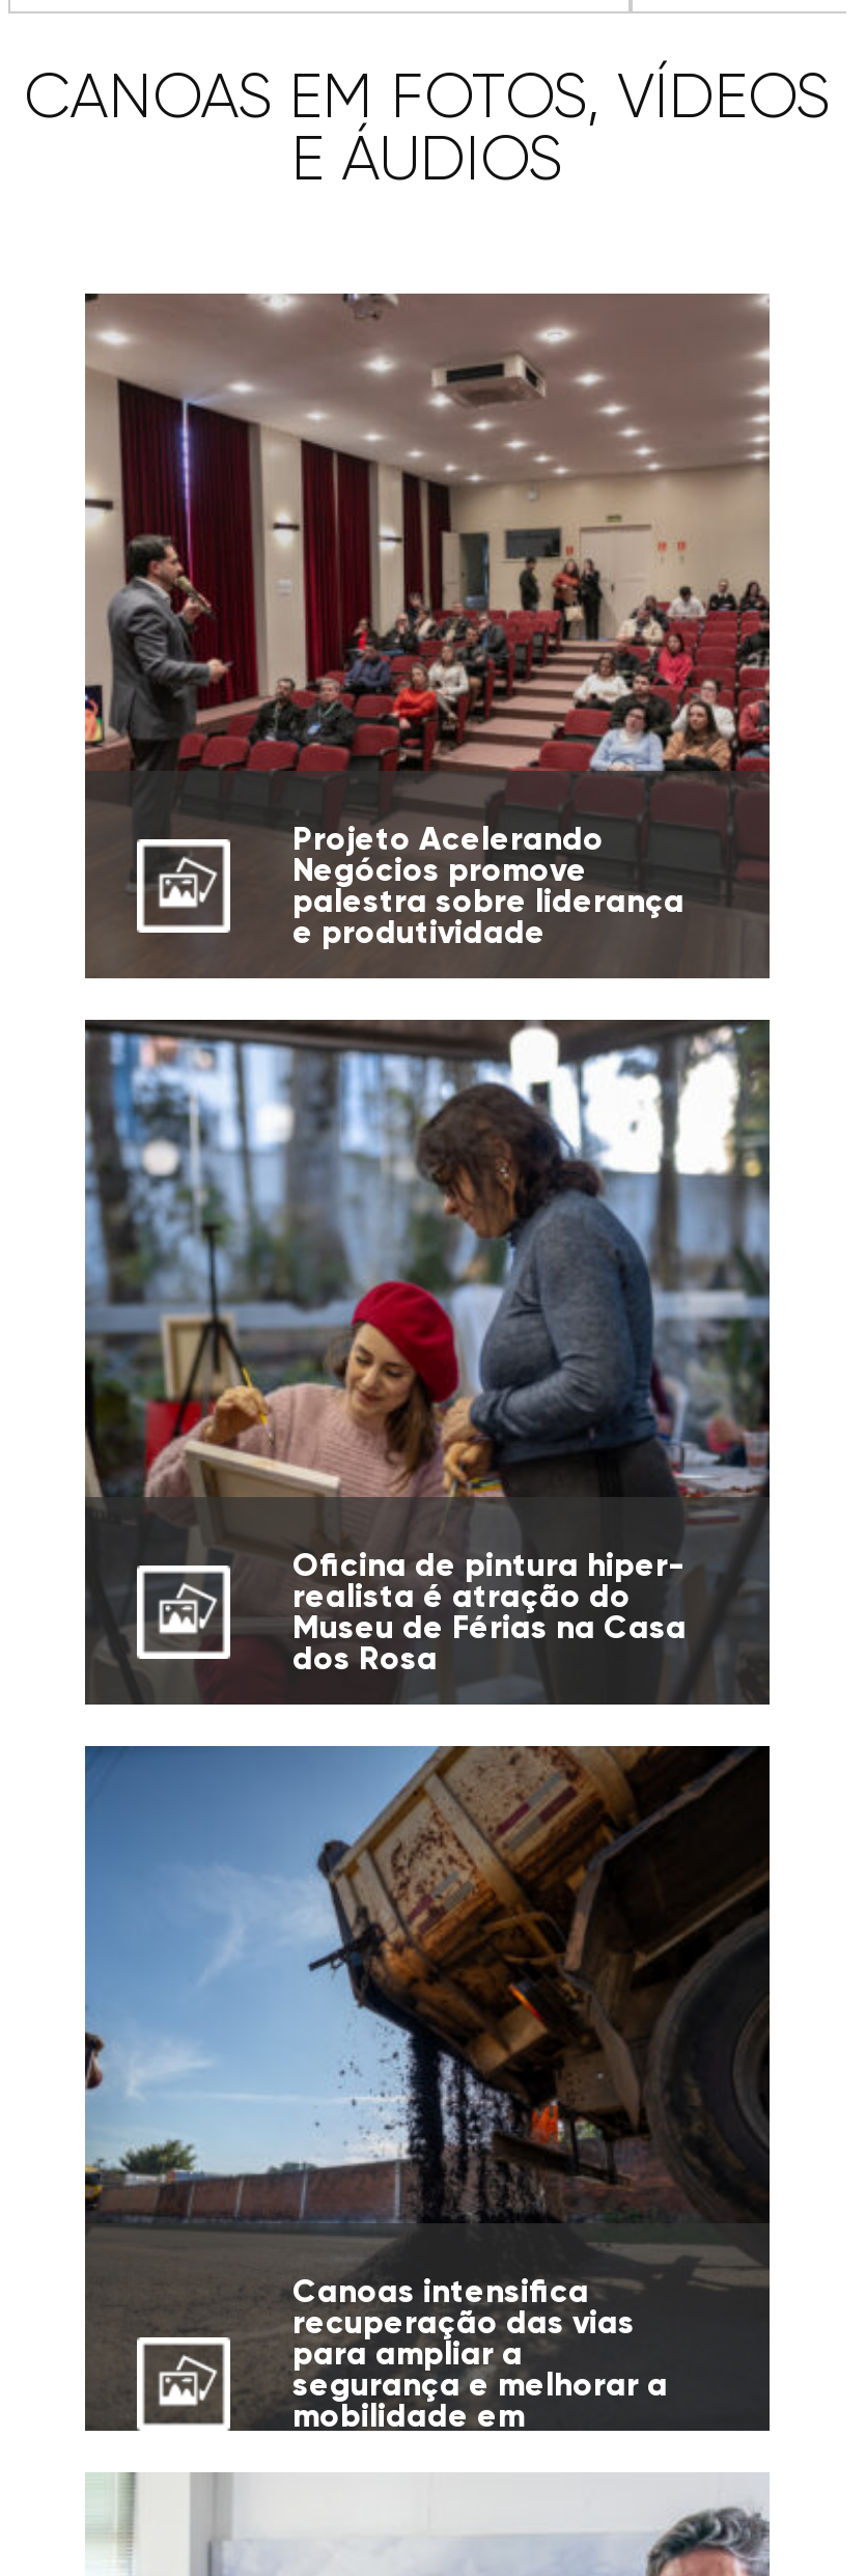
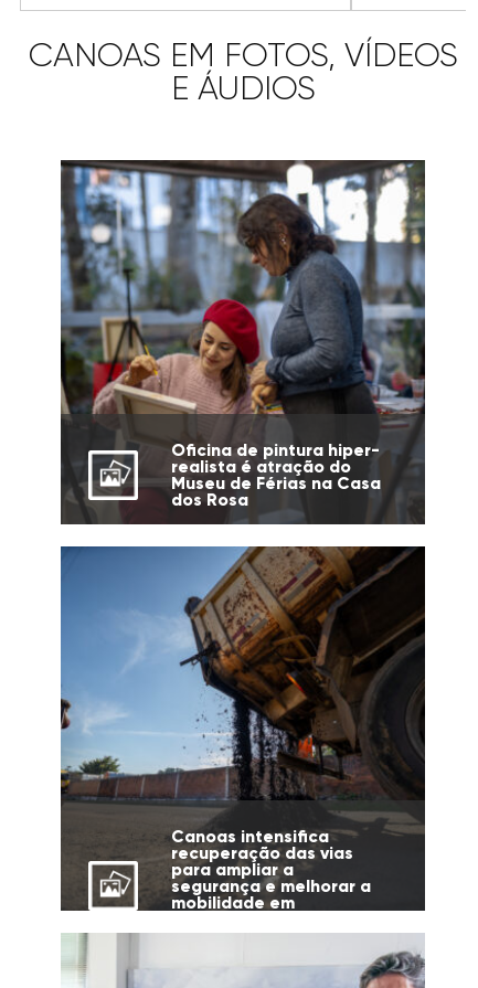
[83,294,772,978] [image] | Projeto Acelerando | Negócios promove | palestra sobre liderança | e produtividade -> none

